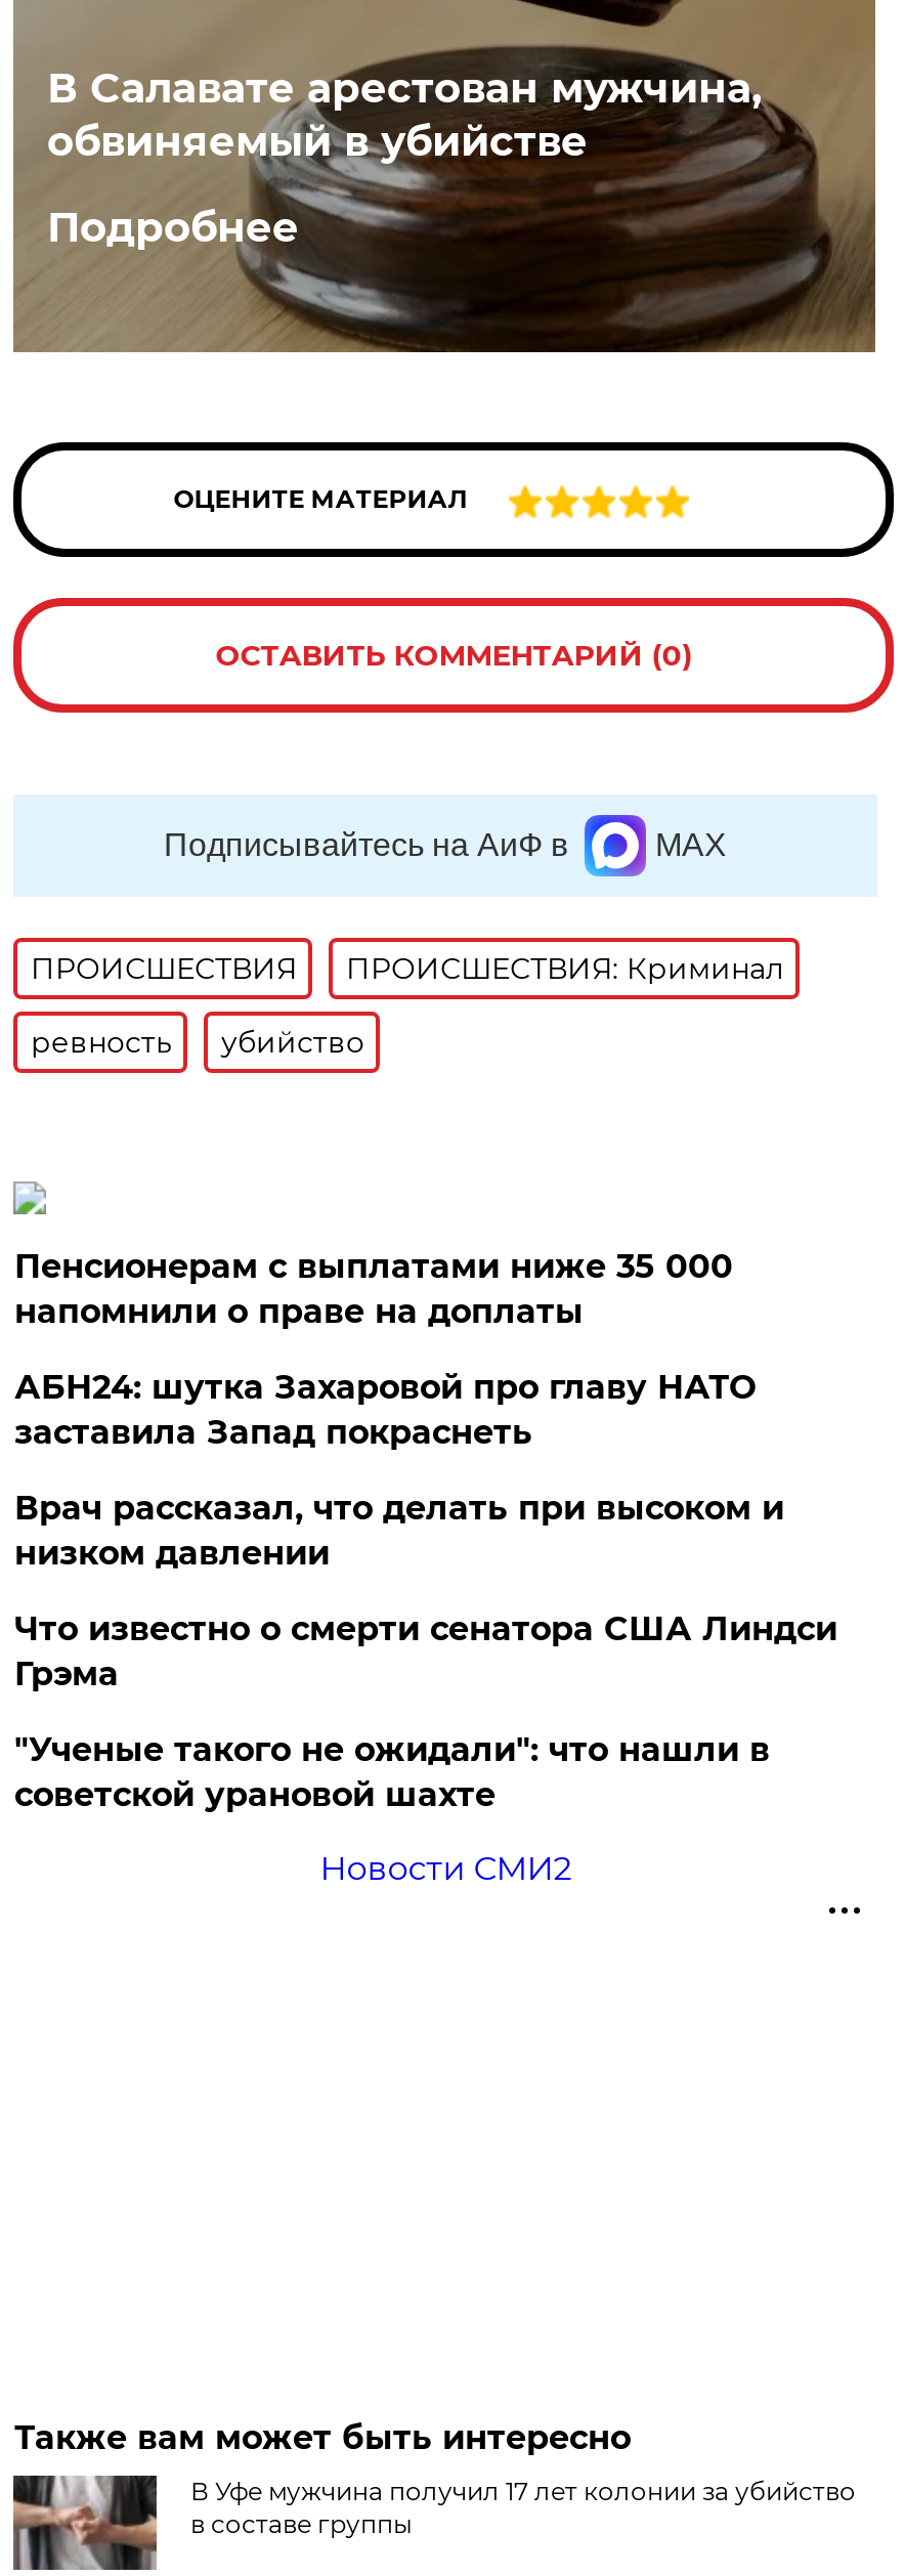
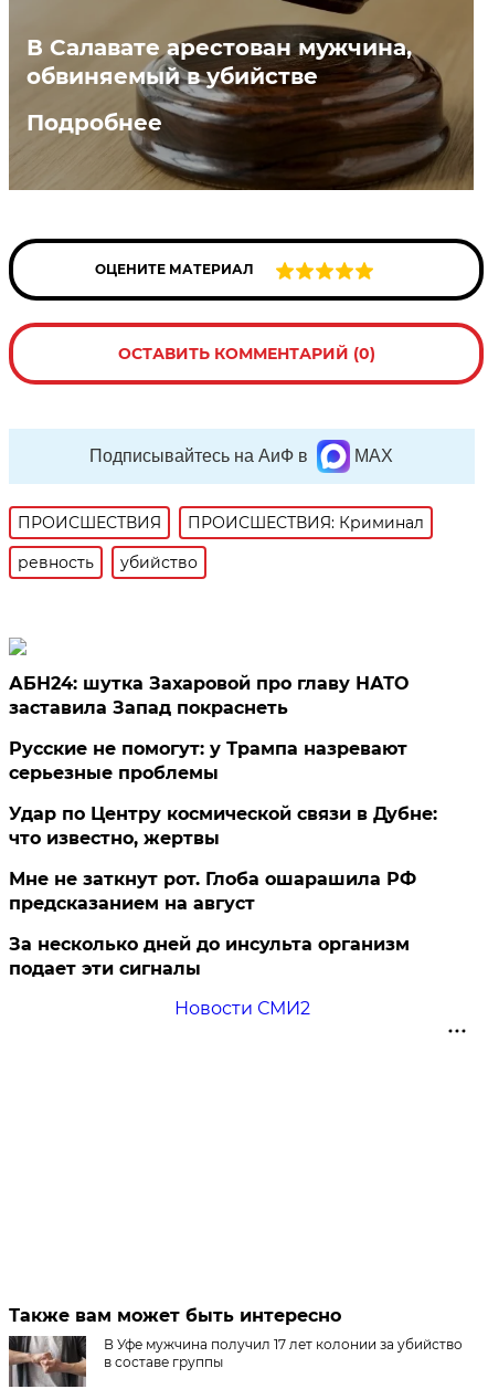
[14,1247,733,1331] Пенсионерам с выплатами ниже 35 000 | напомнили о праве на доплаты -> none
moved [14,1368,755,1452] -> [9,673,409,718]: АБН24: шутка Захаровой про главу НАТО | заставила Запад покраснеть
[14,1489,837,1814] Врач рассказал, что делать при высоком и | низком давлении | Что известно о смерти сенатора США Линдси | Грэма | "Ученые такого не ожидали": что нашли в | советской урановой шахте -> [9,738,438,979] Русские не помогут: у Трампа назревают | серьезные проблемы | Удар по Центру космической связи в Дубне: | что известно, жертвы | Мне не заткнут рот. Глоба ошарашила РФ | предсказанием на август | За несколько дней до инсульта организм | подает эти сигналы

